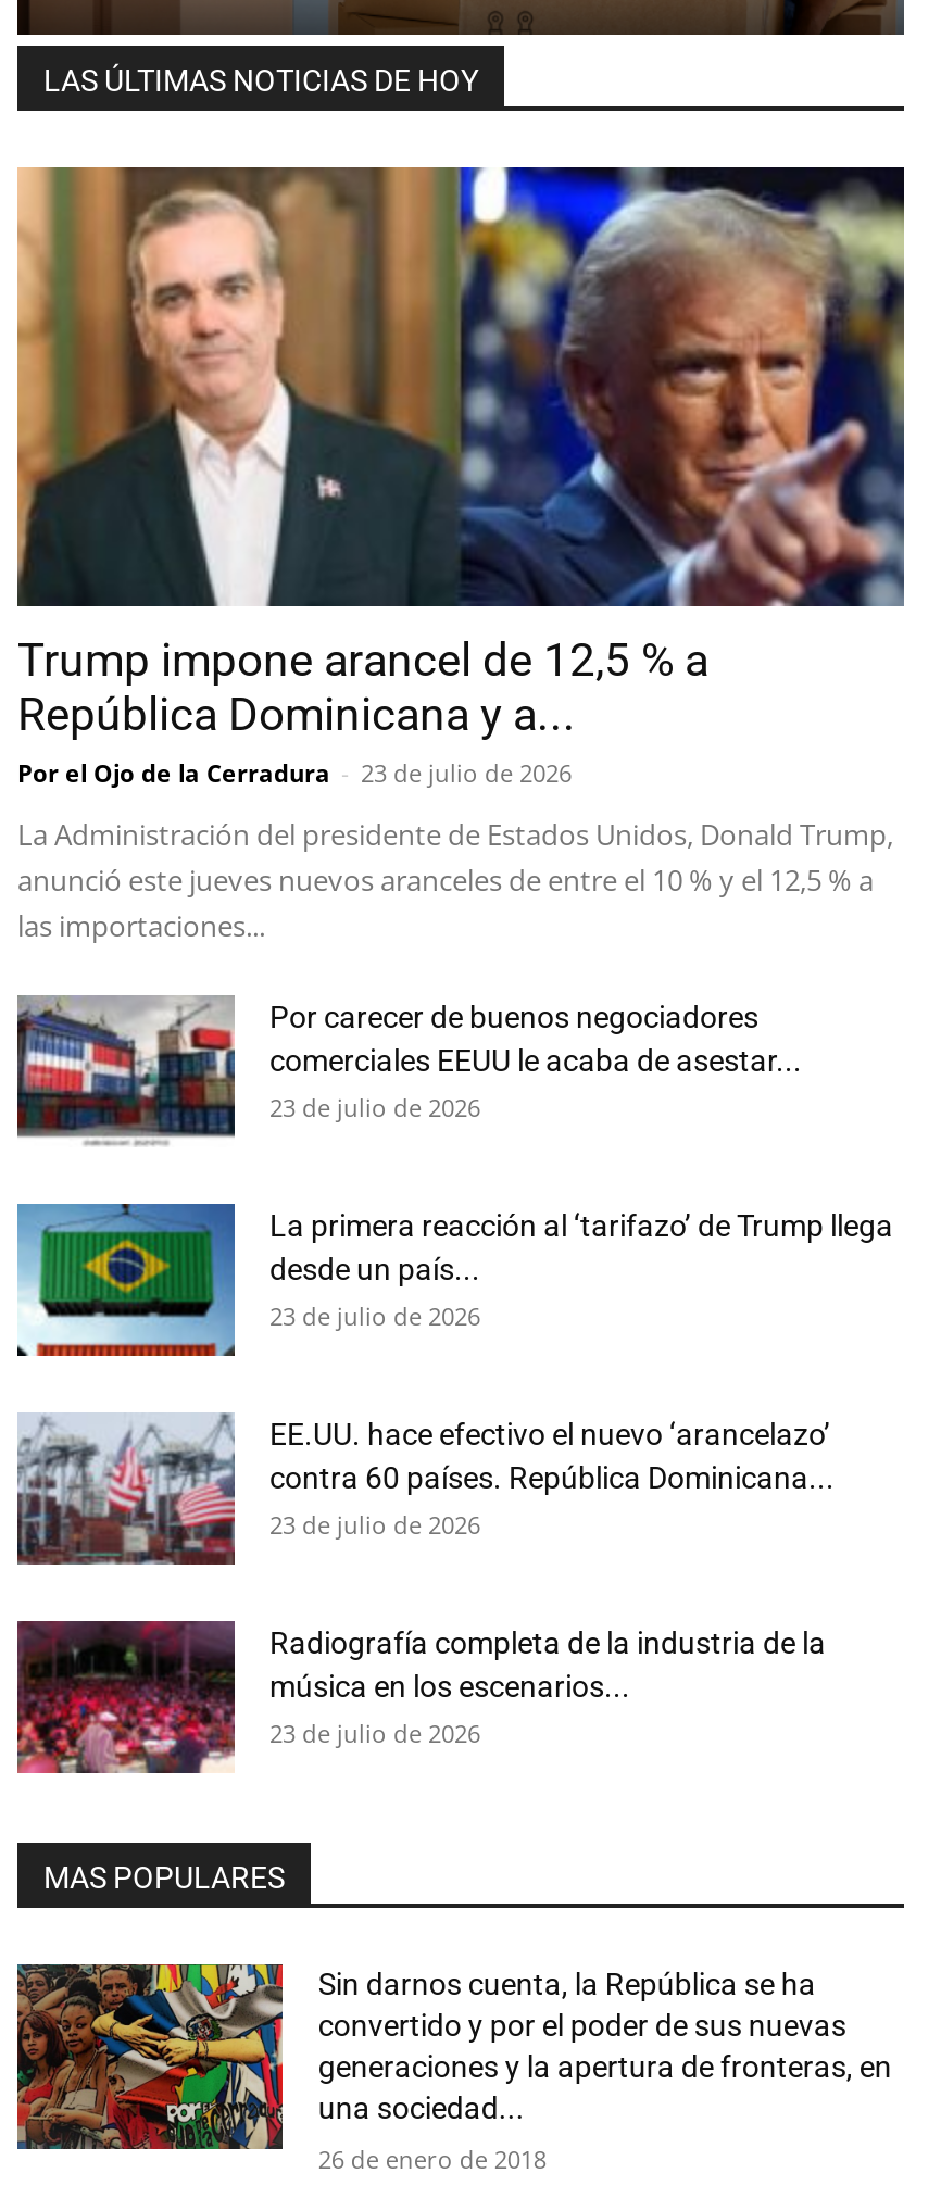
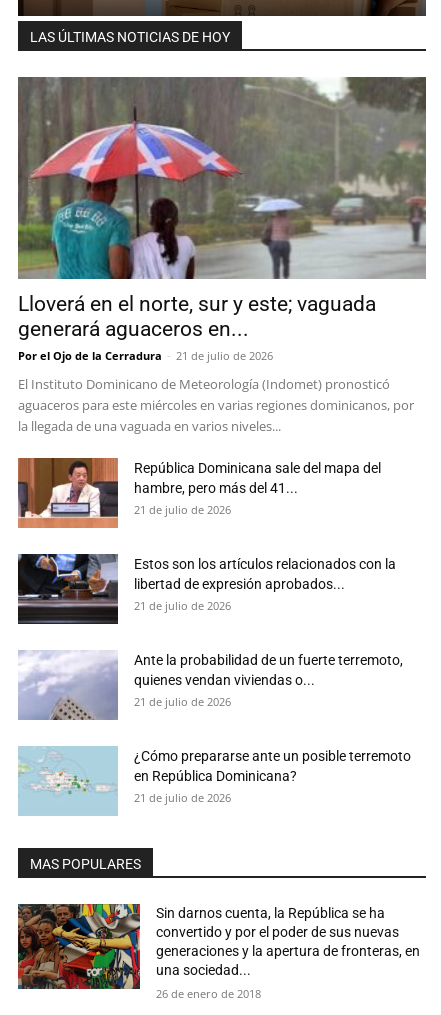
[15,165,906,788] [image] | Trump impone arancel de 12,5 % a | República Dominicana y a... | Por el Ojo de la Cerradura - 23 de julio de 2026 -> [17,76,427,363] [image] | Lloverá en el norte, sur y este; vaguada | generará aguaceros en... | Por el Ojo de la Cerradura - 21 de julio de 2026
[17,814,893,944] La Administración del presidente de Estados Unidos, Donald Trump, | anunció este jueves nuevos aranceles de entre el 10 % y el 12,5 % a | las importaciones... -> [18,375,414,435] El Instituto Dominicano de Meteorología (Indomet) pronosticó | aguaceros para este miércoles en varias regiones dominicanos, por | la llegada de una vaguada en varios niveles...
[15,995,802,1147] [image] | Por carecer de buenos negociadores | comerciales EEUU le acaba de asestar... | 23 de julio de 2026 -> [17,457,381,529] [image] | República Dominicana sale del mapa del | hambre, pero más del 41... | 21 de julio de 2026
[15,1202,893,1358] [image] | La primera reacción al ‘tarifazo’ de Trump llega | desde un país... | 23 de julio de 2026 -> [17,553,396,625] [image] | Estos son los artículos relacionados con la | libertad de expresión aprobados... | 21 de julio de 2026
[15,1412,835,1567] [image] | EE.UU. hace efectivo el nuevo ‘arancelazo’ | contra 60 países. República Dominicana... | 23 de julio de 2026 -> [18,651,403,720] [image] | Ante la probabilidad de un fuerte terremoto, | quienes vendan viviendas o... | 21 de julio de 2026
[15,1619,826,1775] [image] | Radiografía completa de la industria de la | música en los escenarios... | 23 de julio de 2026 -> [18,746,411,816] [image] | ¿Cómo prepararse ante un posible terremoto | en República Dominicana? | 21 de julio de 2026

